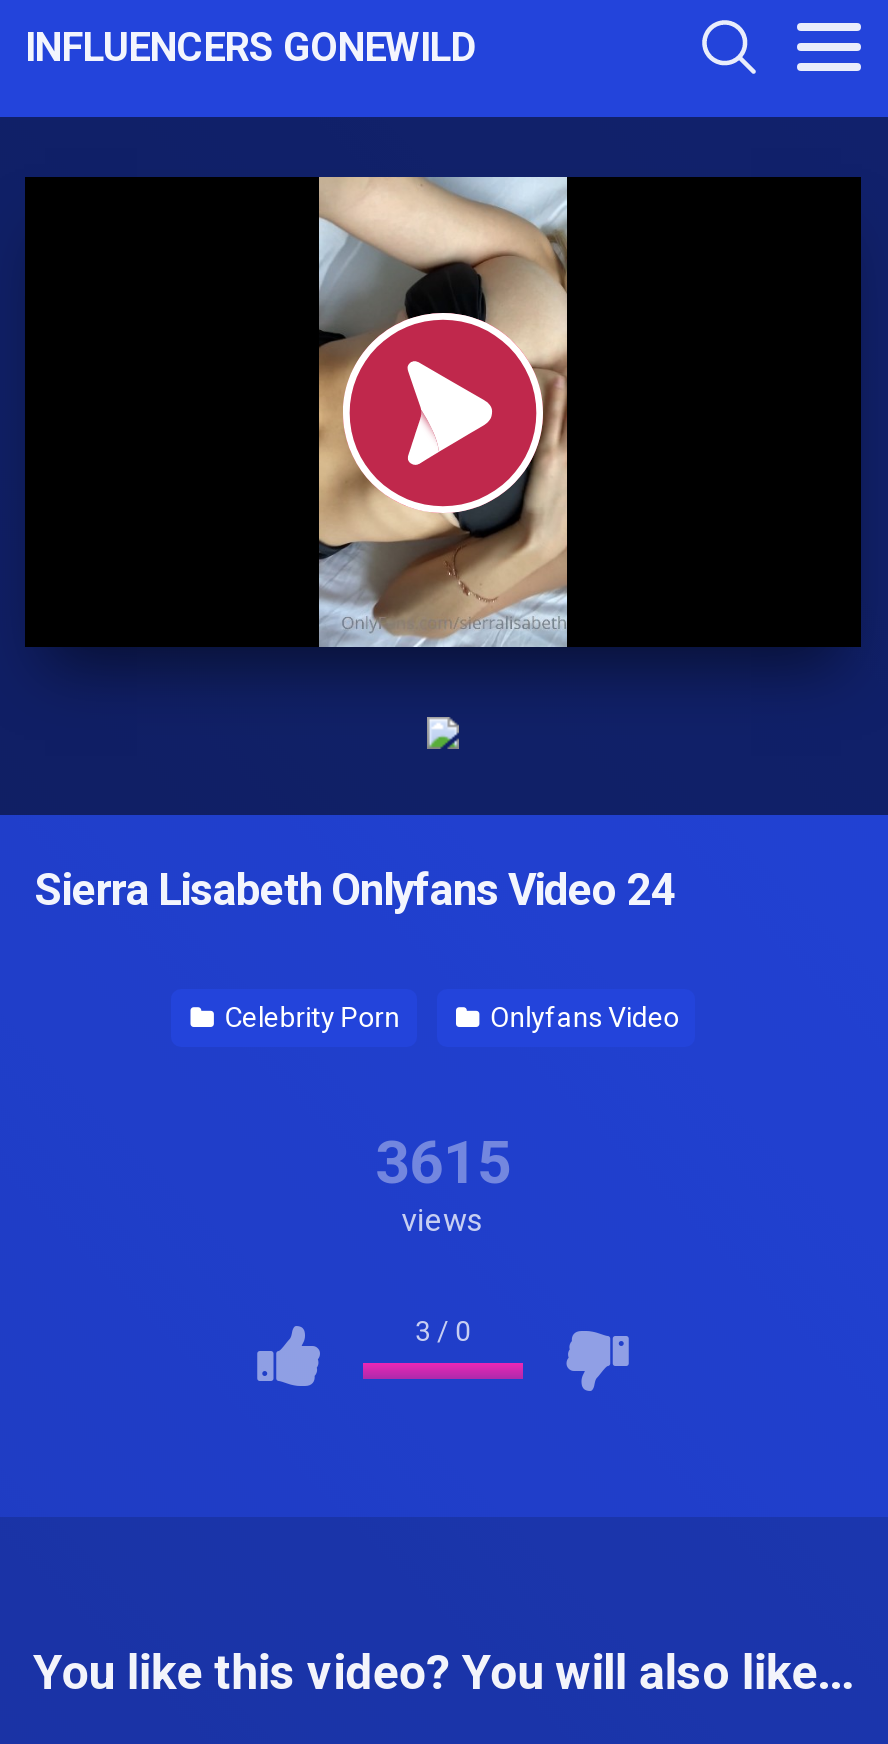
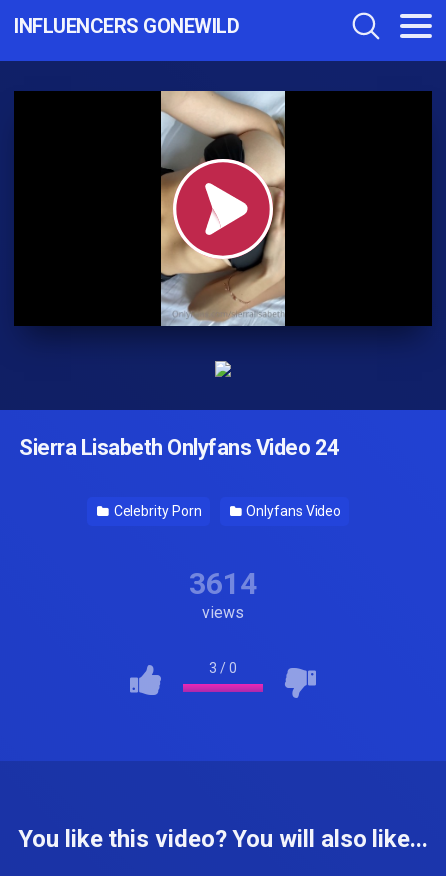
[375,1127,511,1197] 3615 -> [189,566,257,601] 3614

